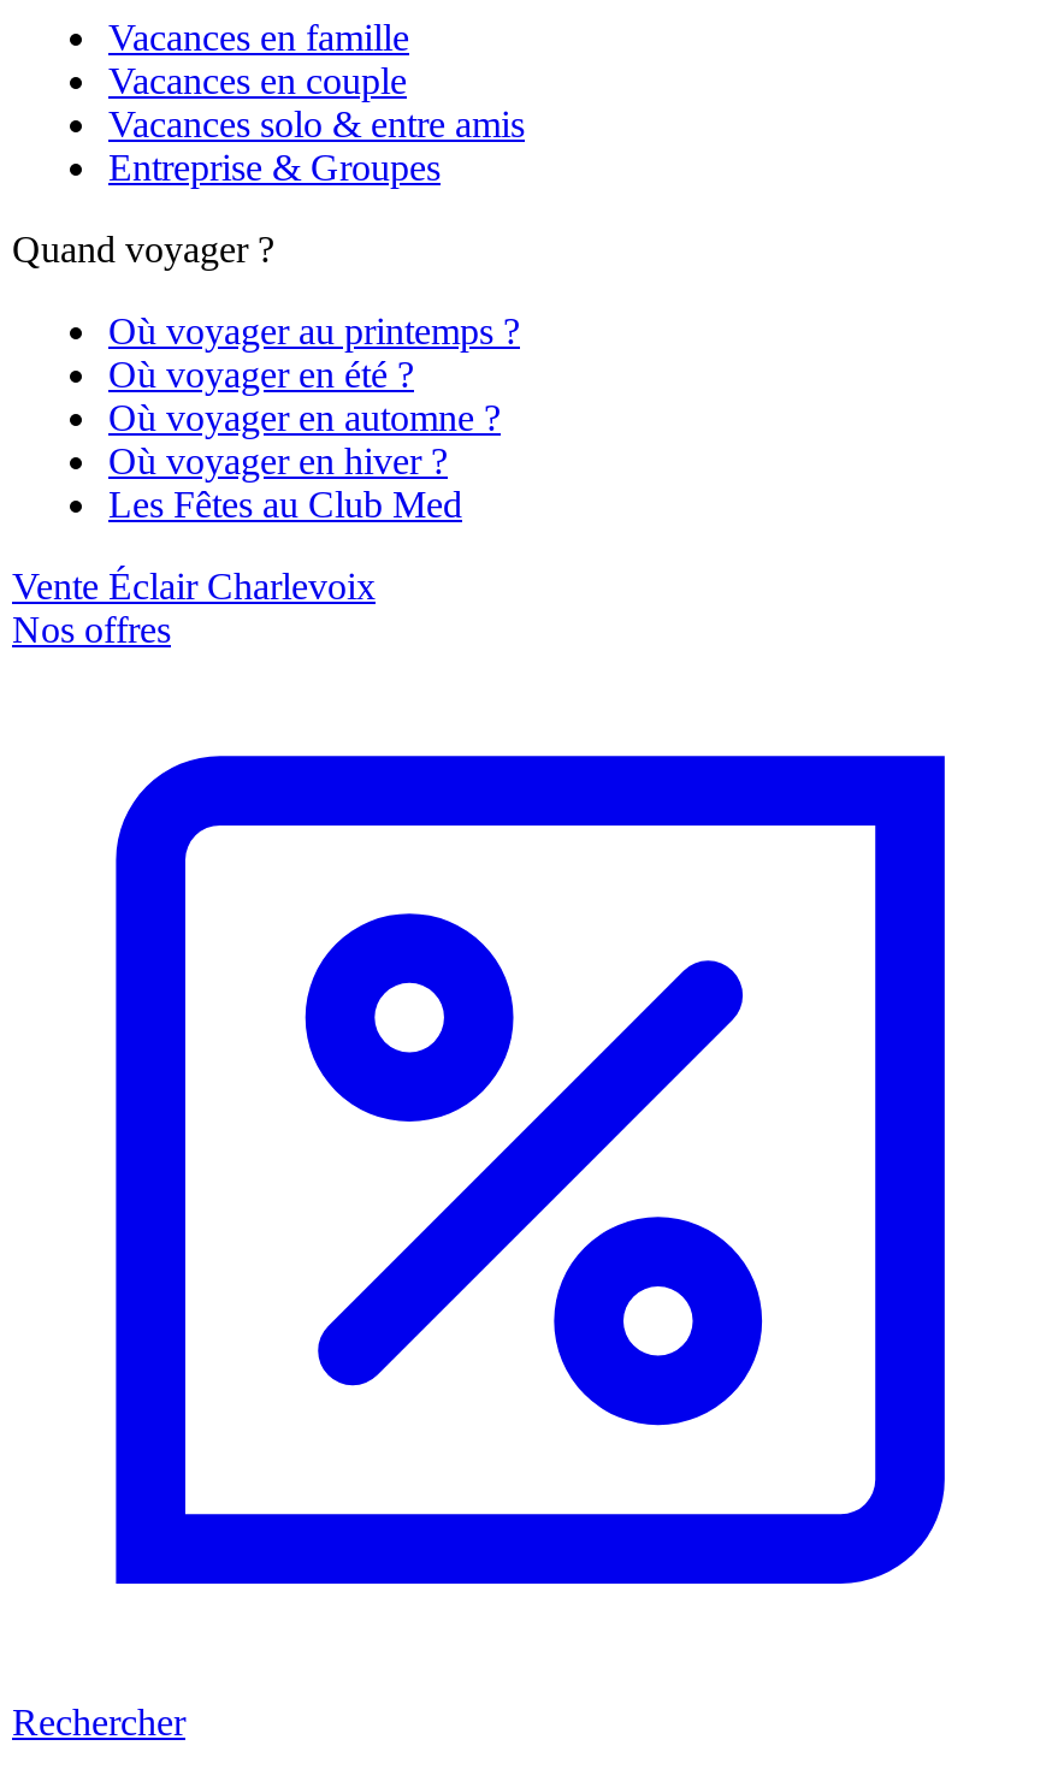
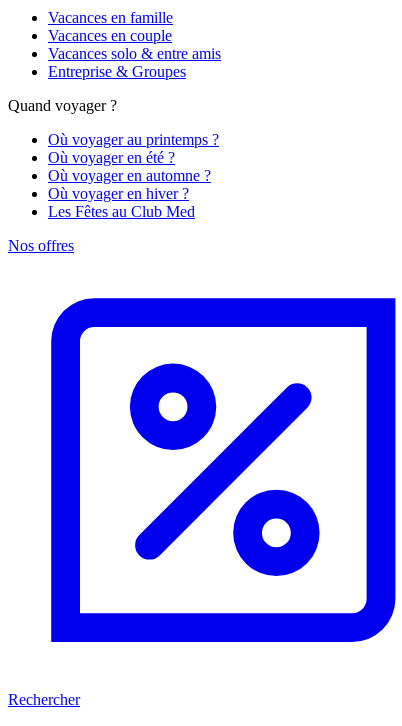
[12,567,376,607] Vente Éclair Charlevoix -> none

